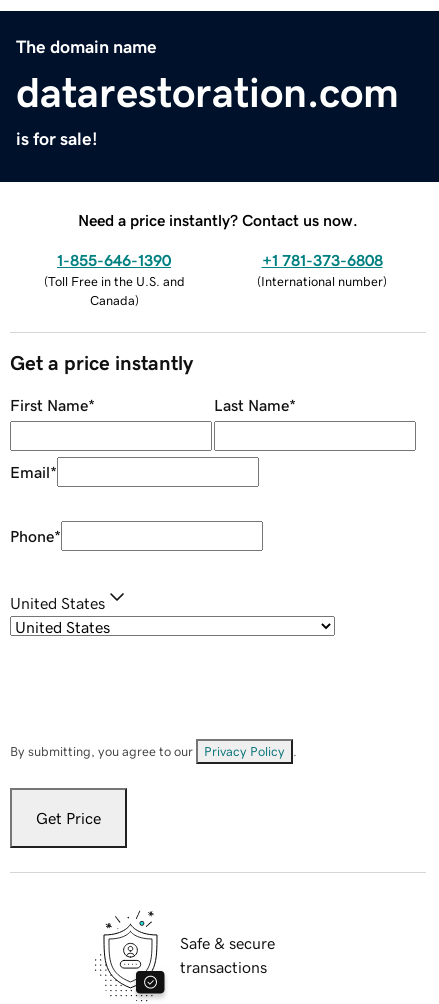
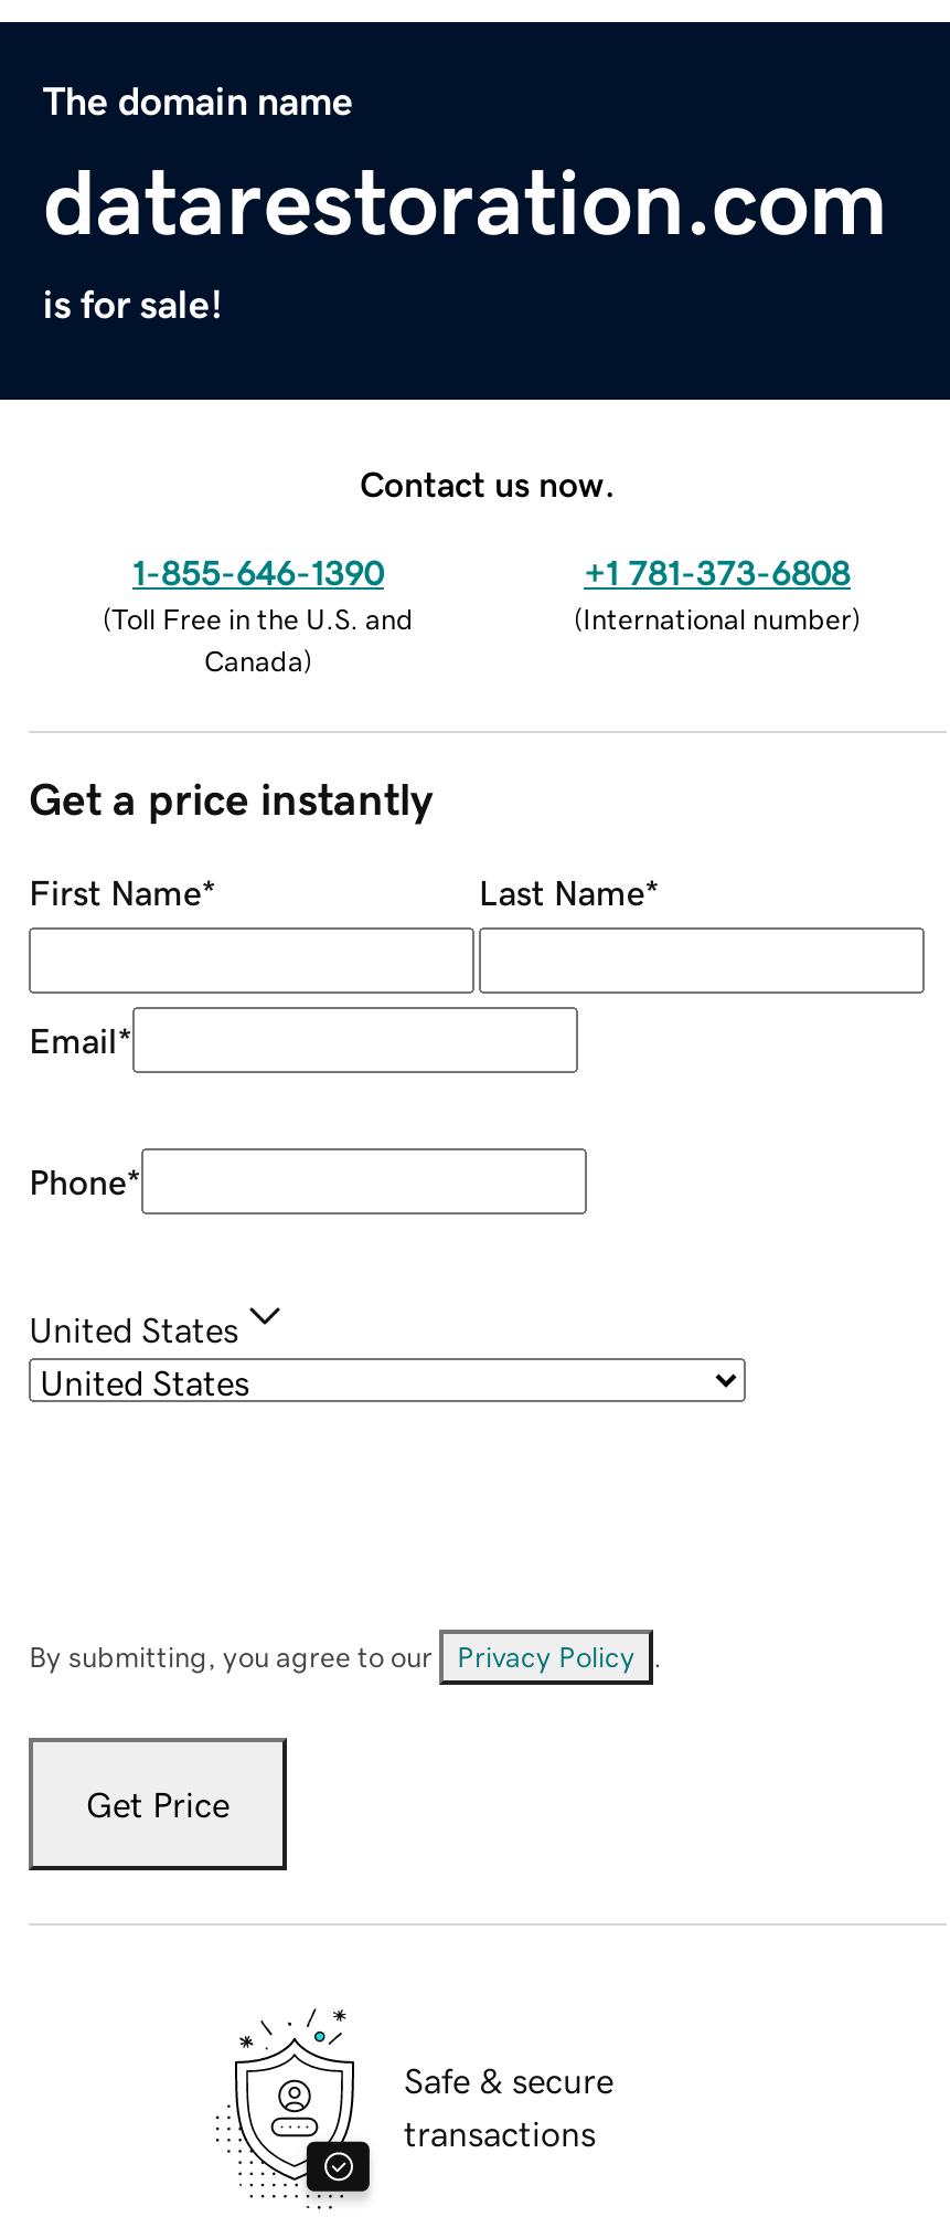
[78,212,358,228] Need a price instantly? Contact us now. -> [360,465,616,500] Contact us now.

